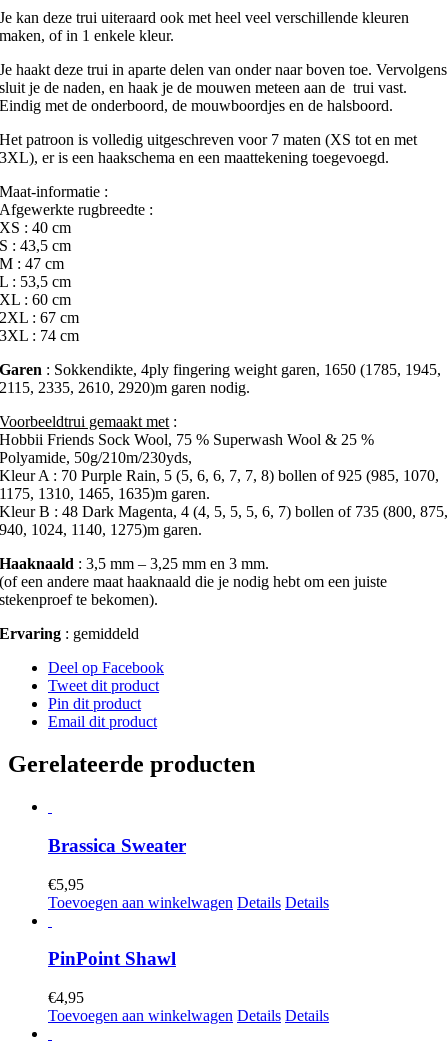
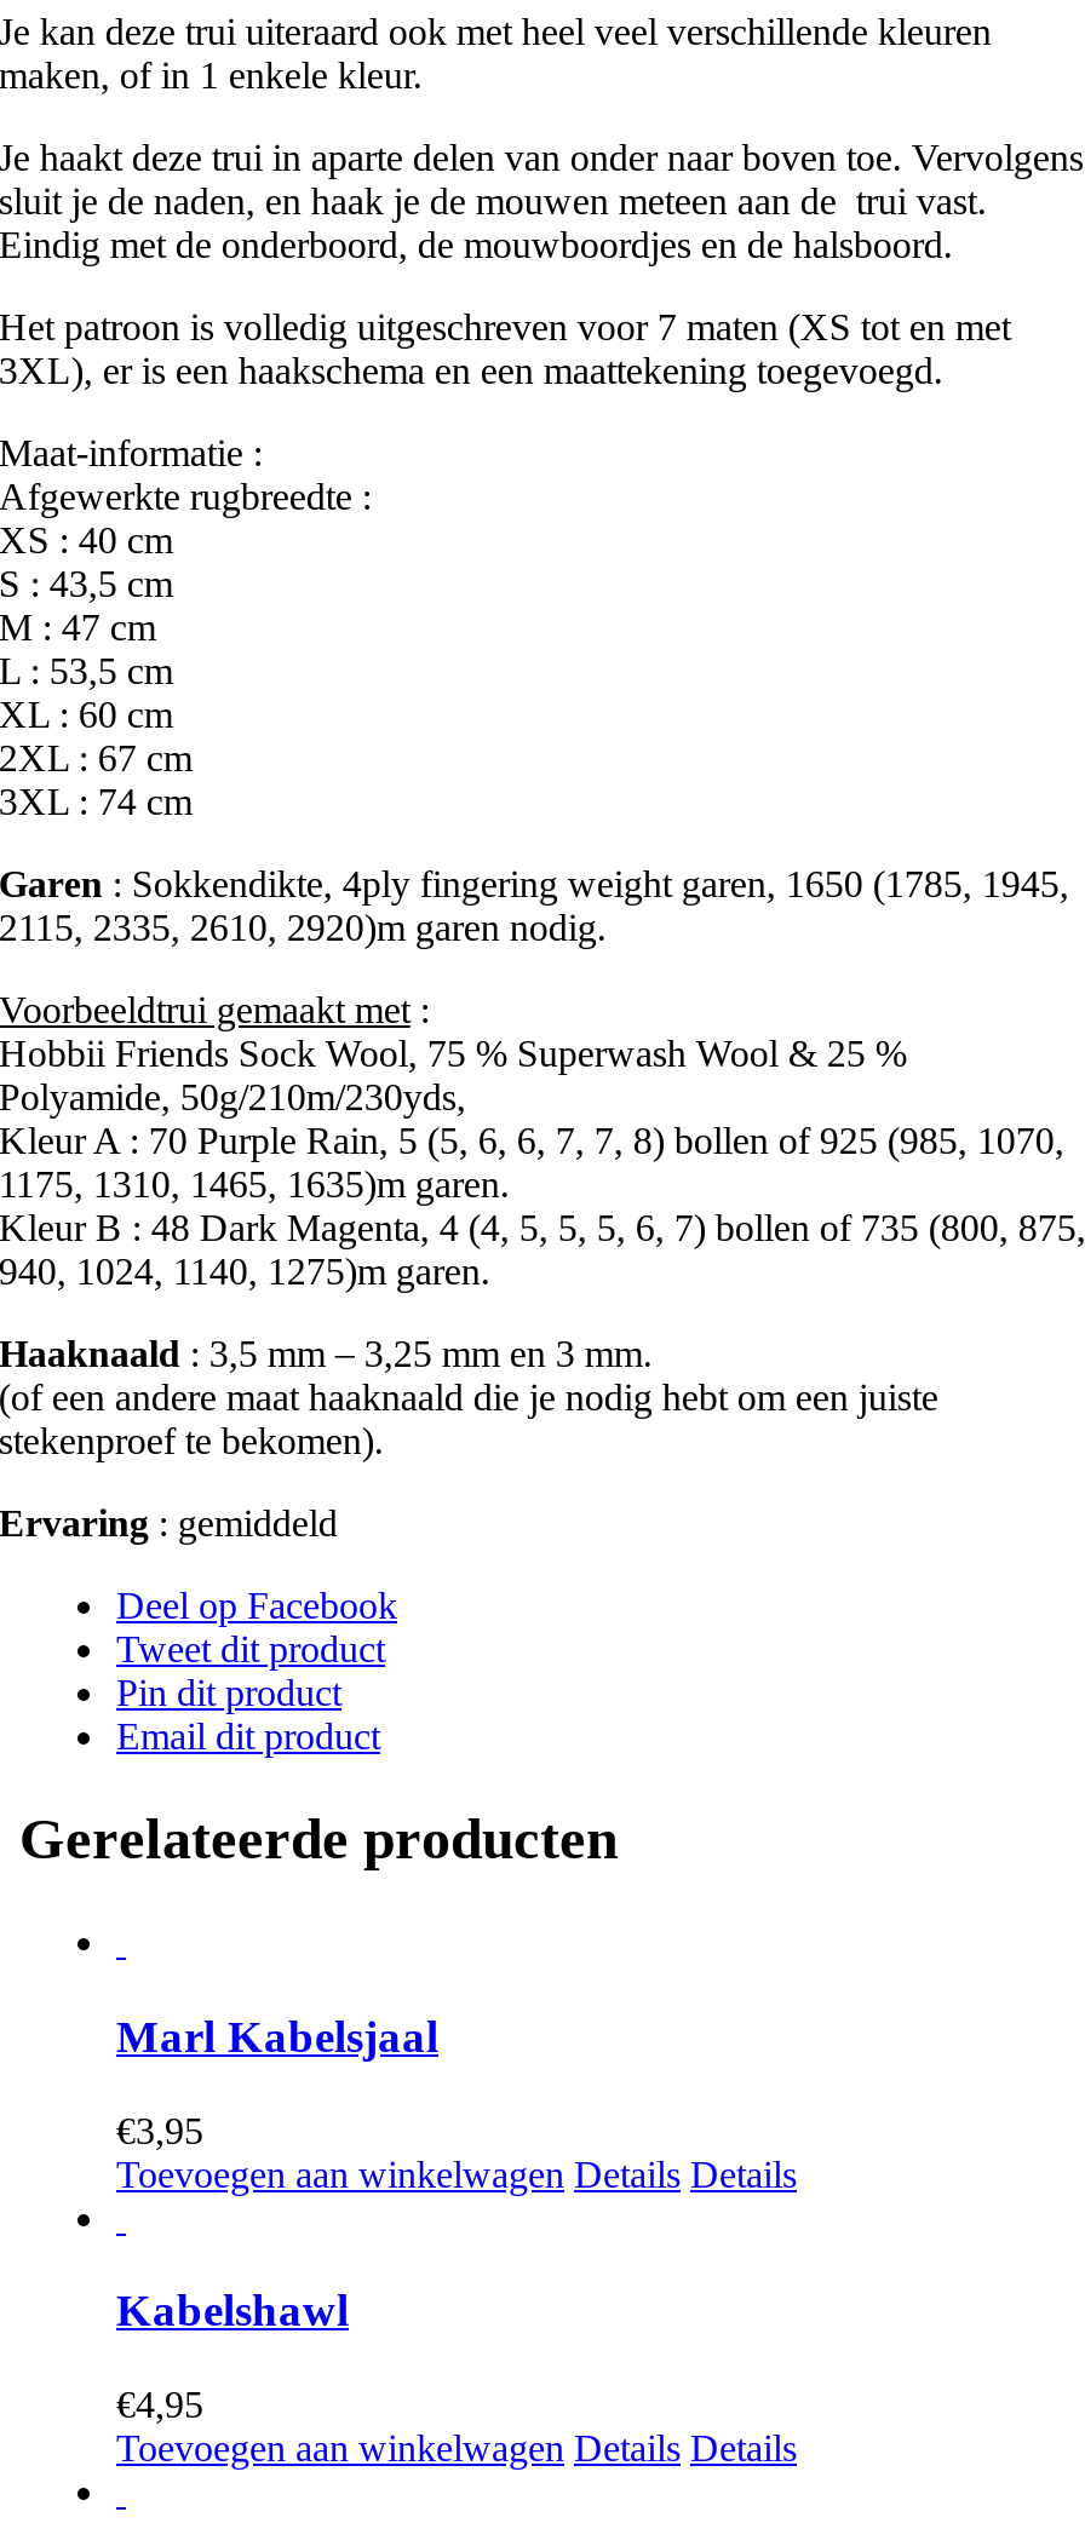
[48,835,186,856] Brassica Sweater -> [116,2010,438,2061] Marl Kabelsjaal
[48,875,84,892] €5,95 -> [116,2109,203,2150] €3,95
[48,948,176,969] PinPoint Shawl -> [116,2285,349,2336] Kabelshawl

